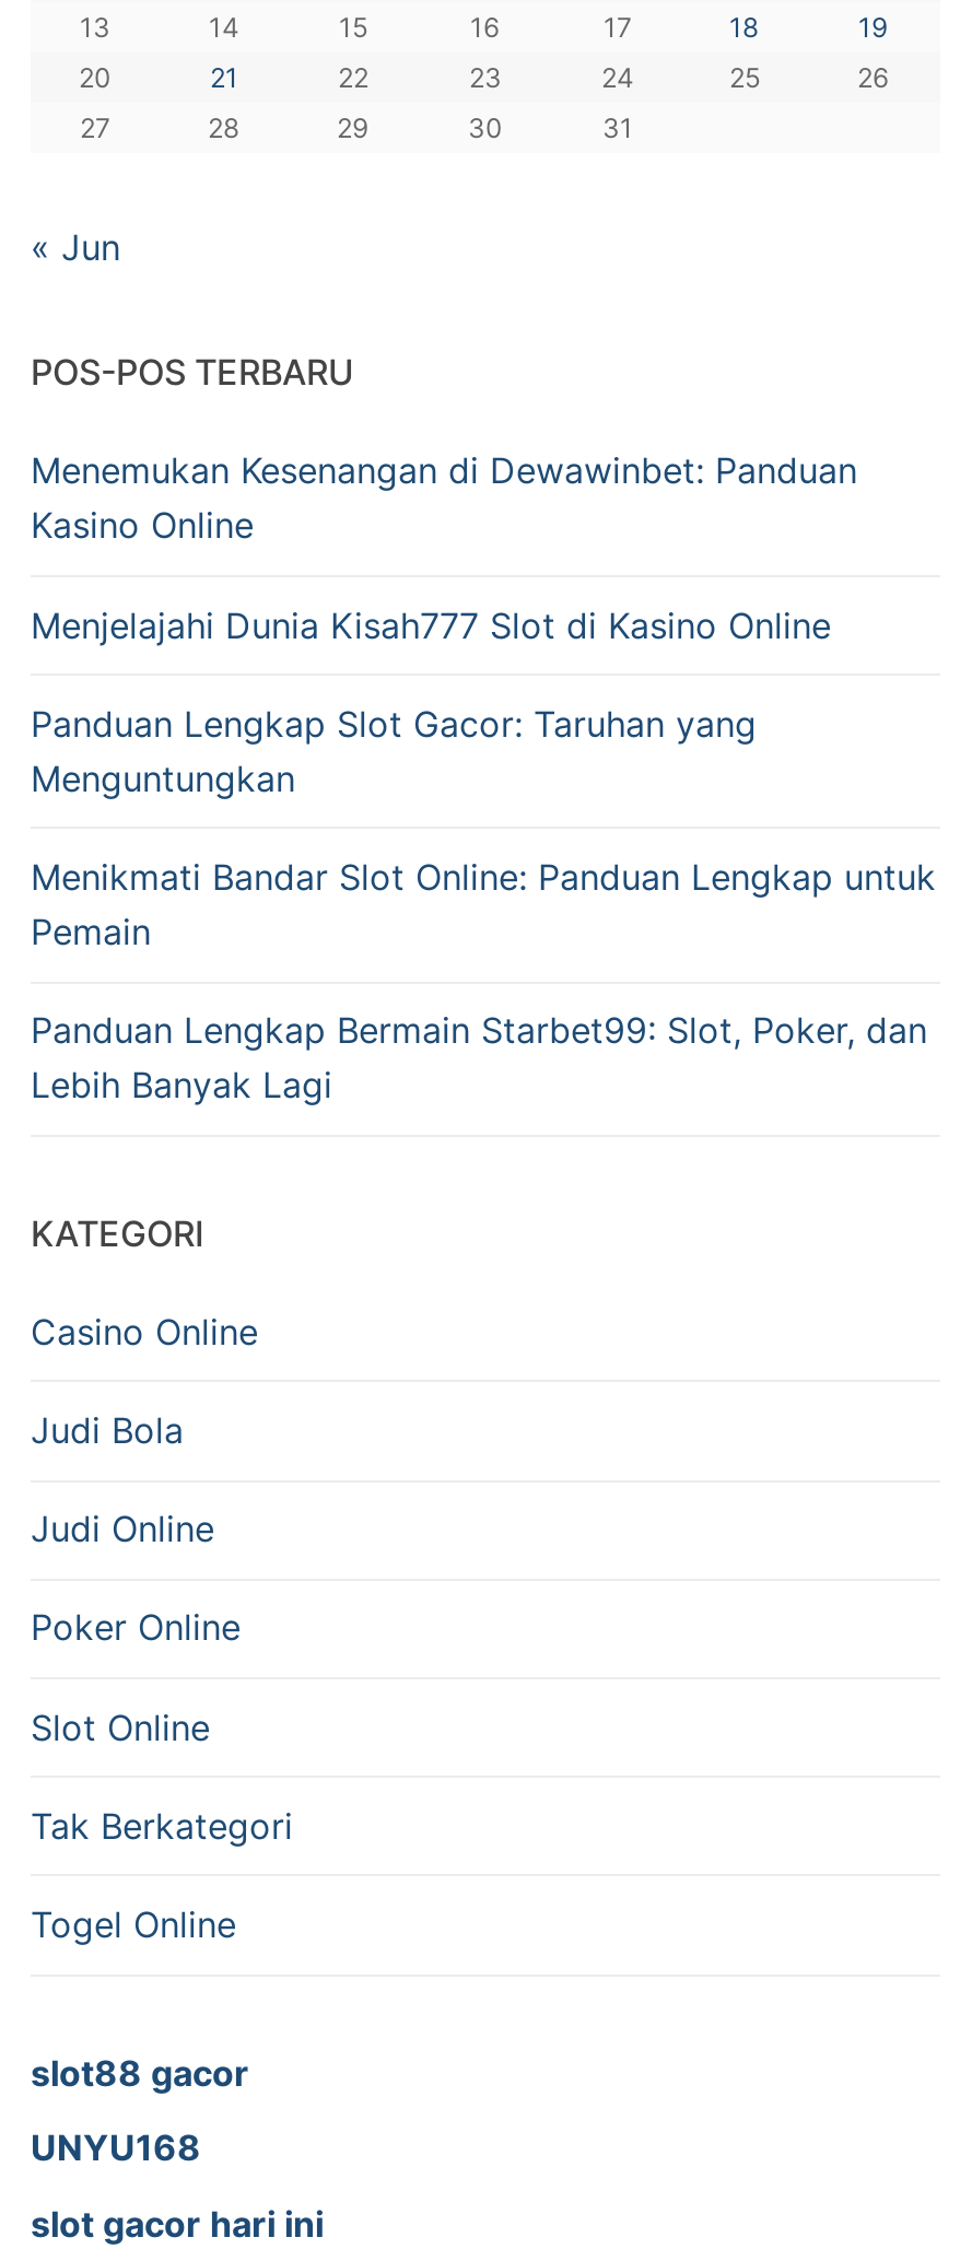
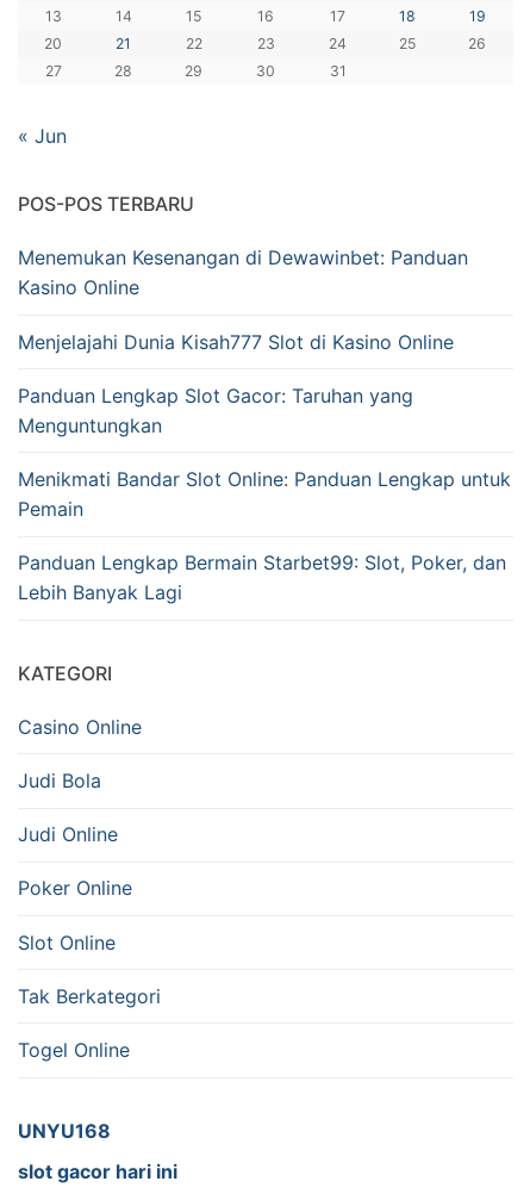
[31,2050,249,2094] slot88 gacor -> none

